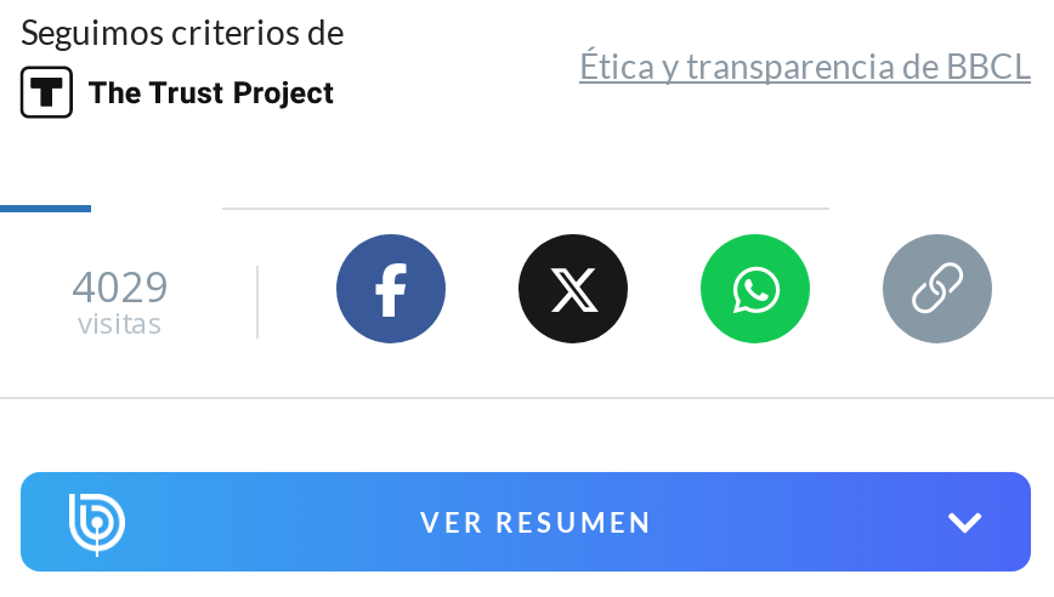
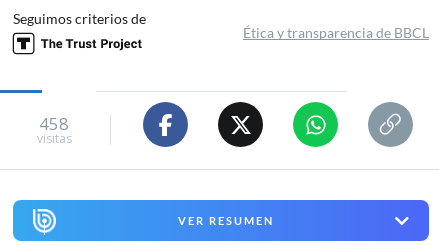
[72,258,169,314] 4029 -> [39,112,69,135] 458

